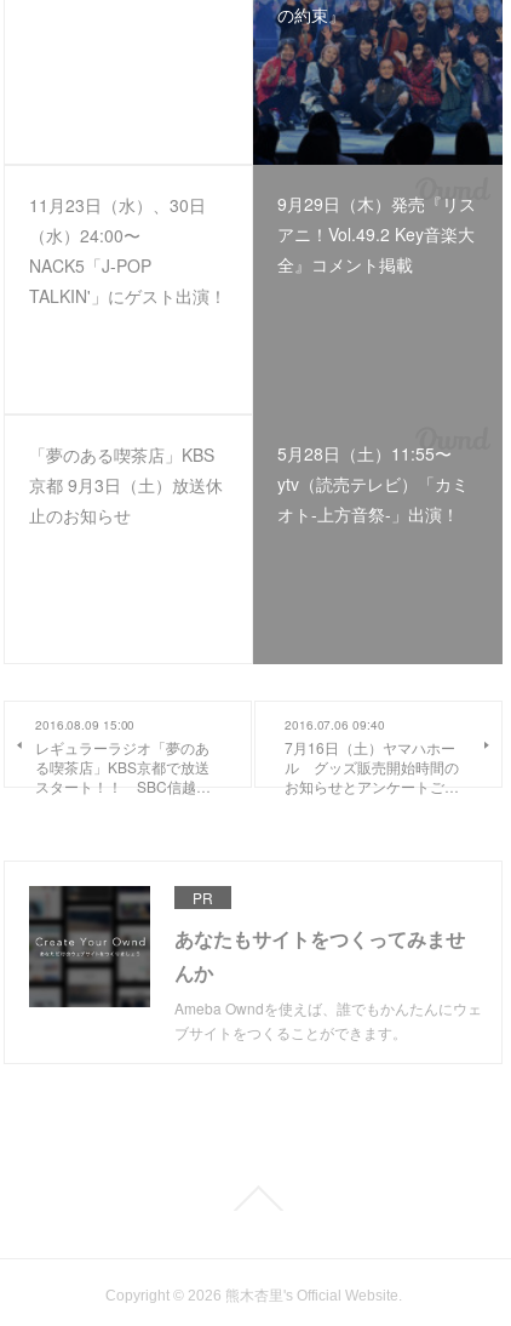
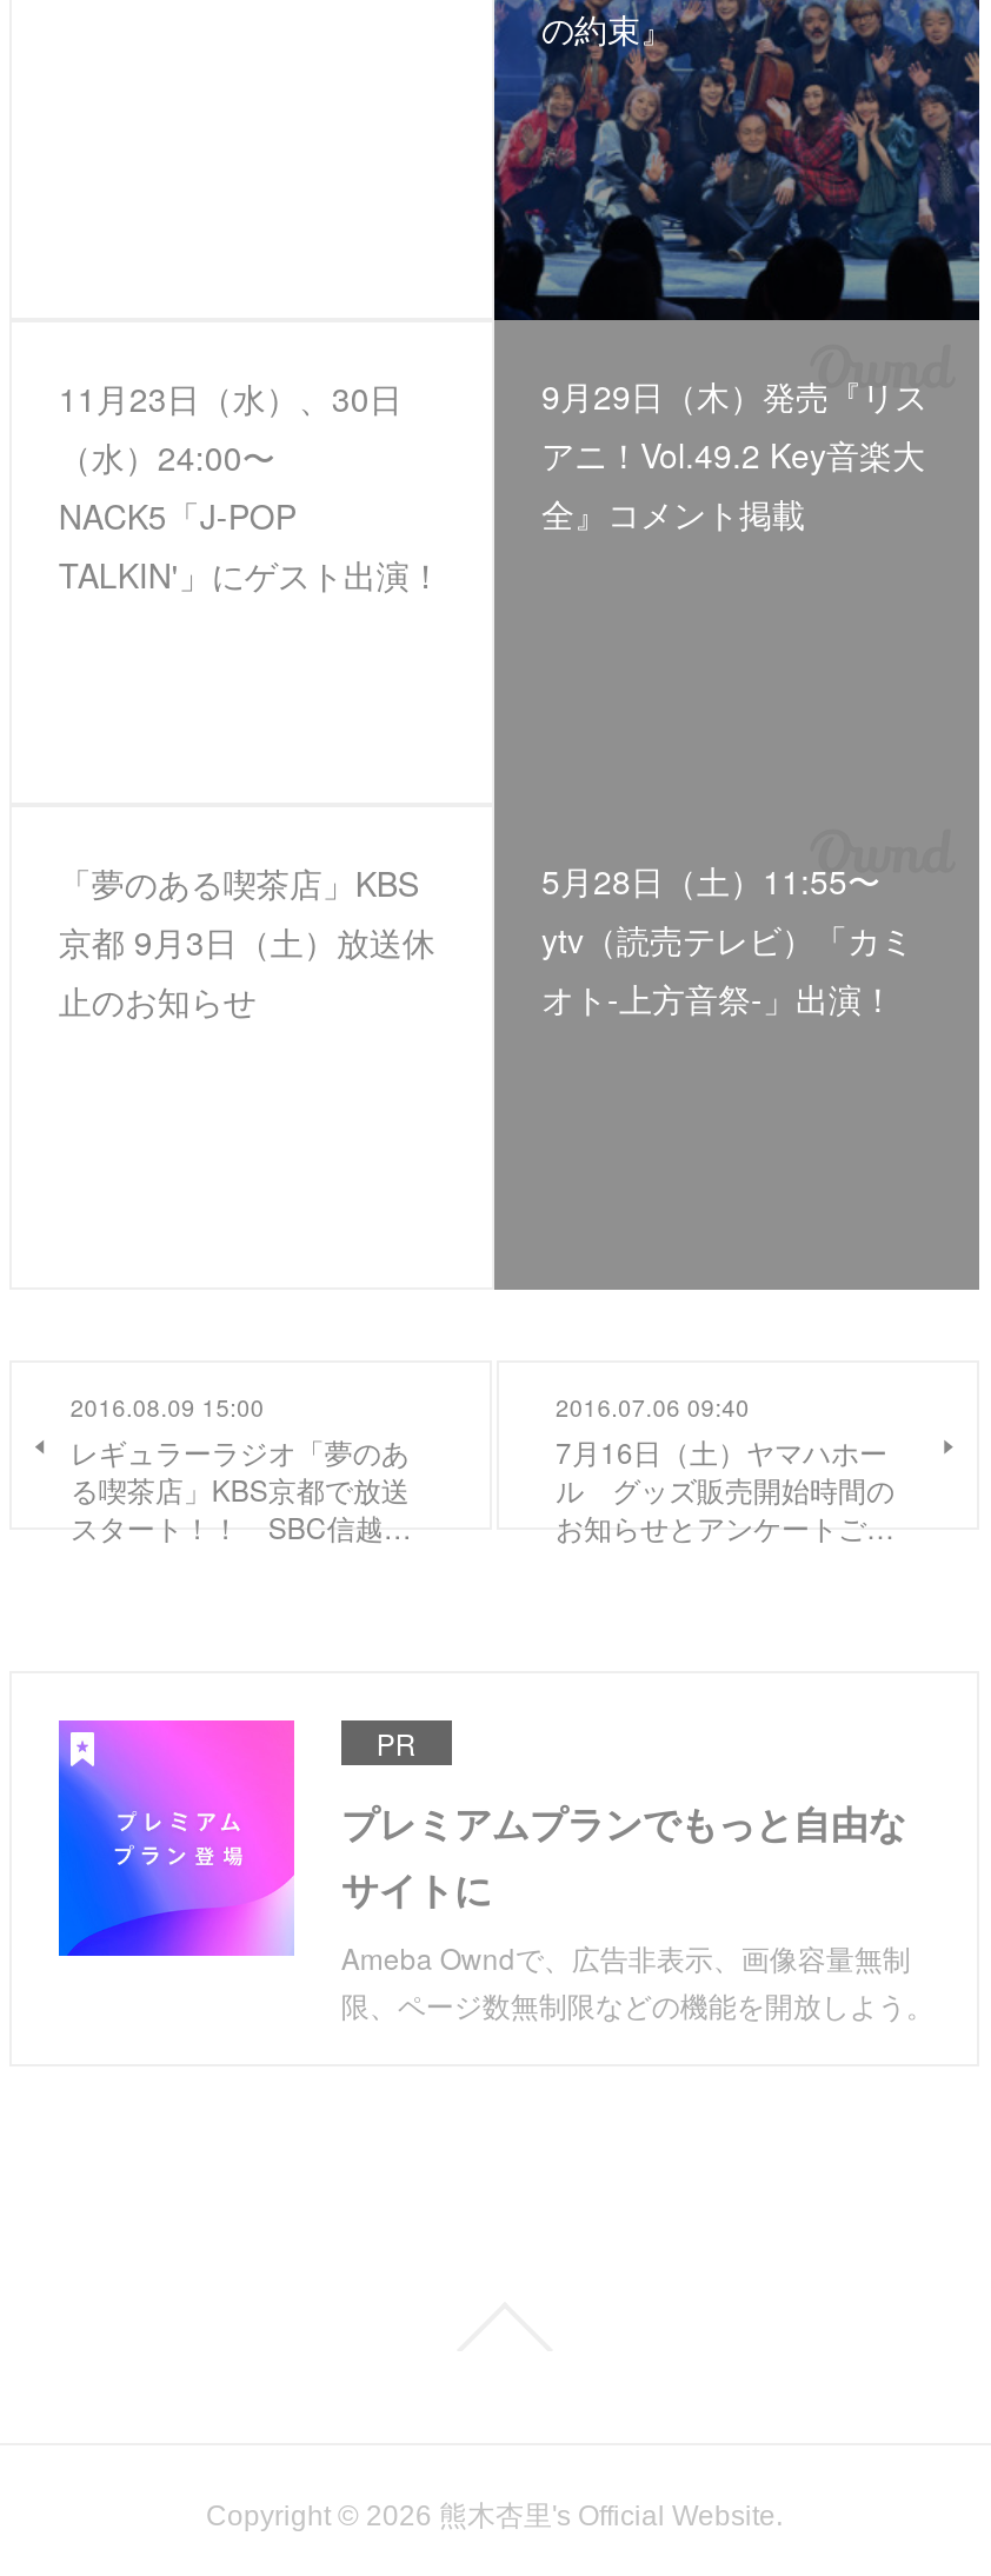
[28,885,482,1043] [image] | あなたもサイトをつくってみませ | んか | Ameba Owndを使えば、誰でもかんたんにウェ | ブサイトをつくることができます。 -> [56,1718,934,2025] [image] | プレミアムプランでもっと自由な | サイトに | Ameba Owndで、広告非表示、画像容量無制 | 限、ページ数無制限などの機能を開放しよう。

